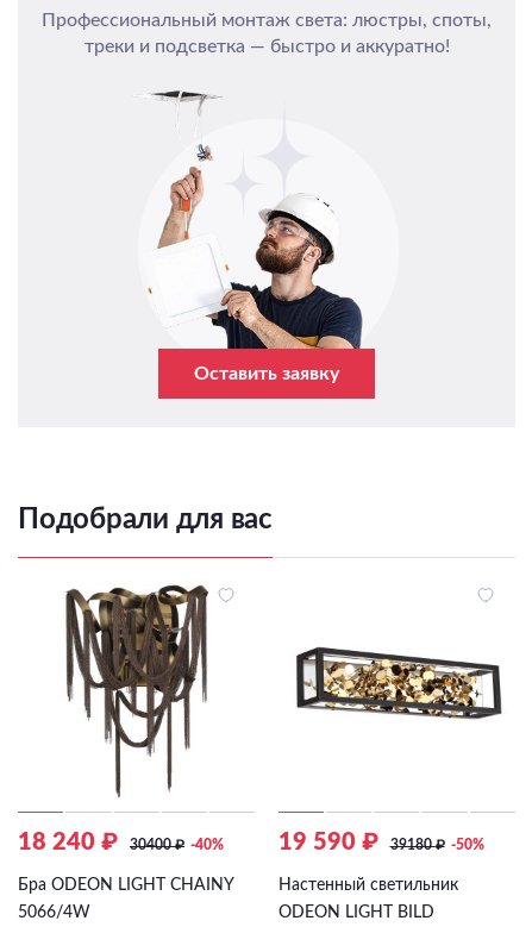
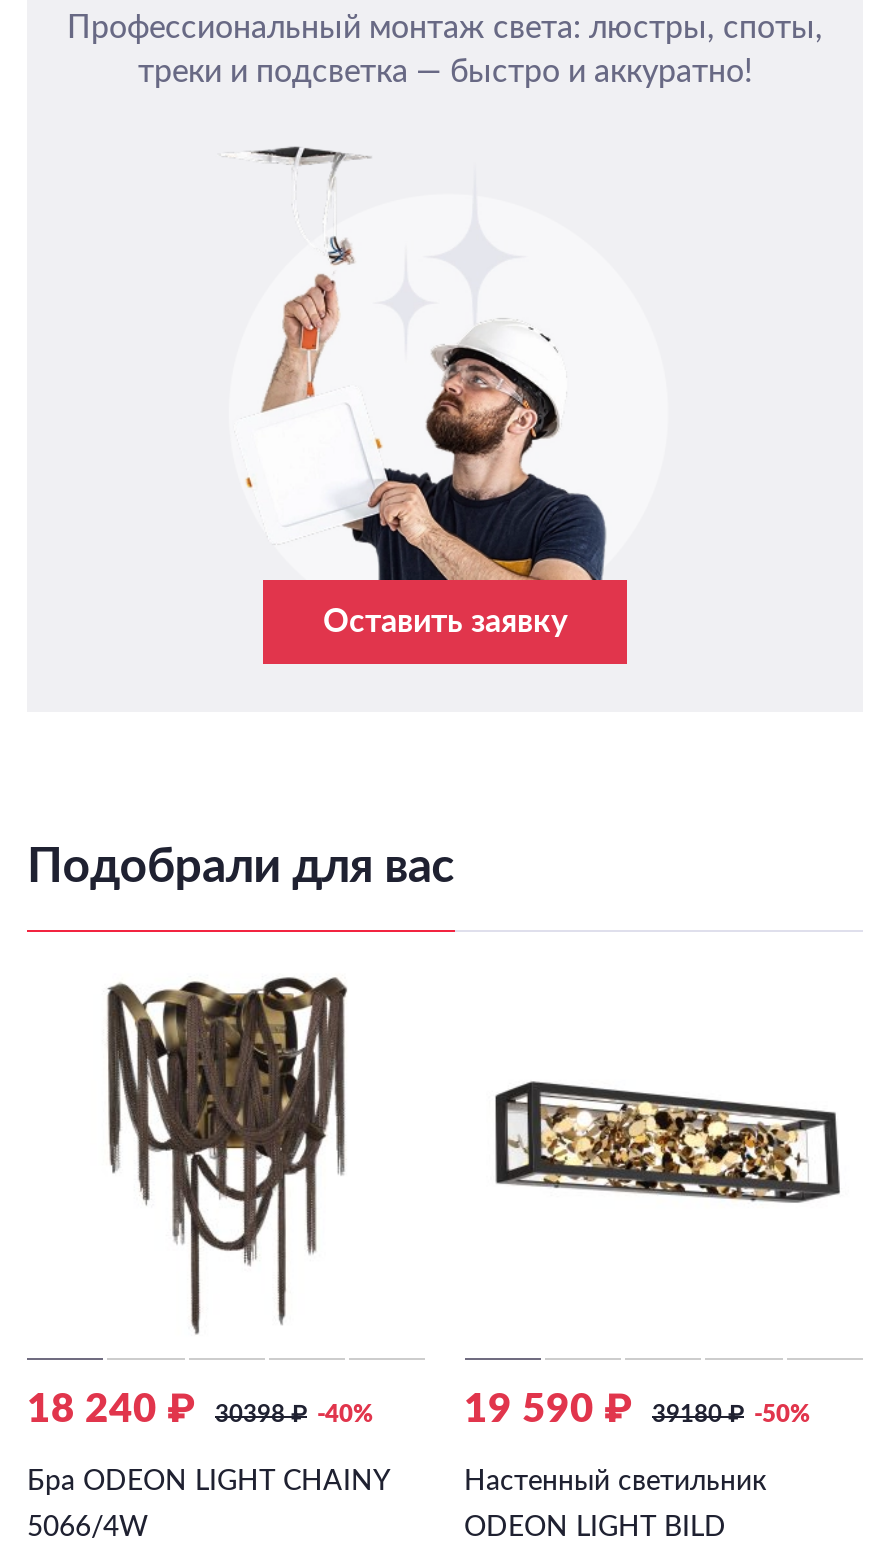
[18,831,224,855] 18 240 ₽ 30400₽ -40% -> [27,1391,373,1431] 18 240 ₽ 30398₽ -40%

